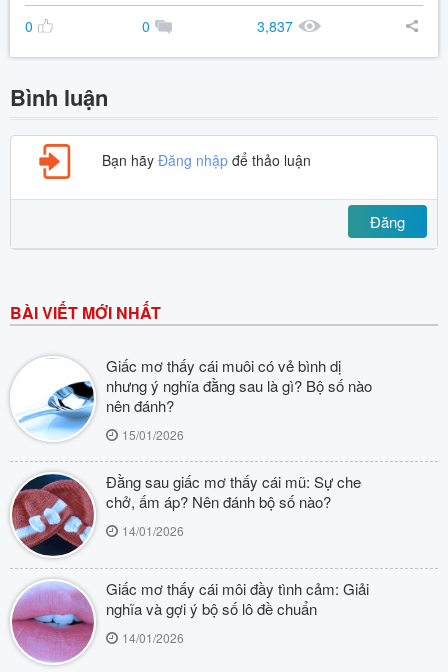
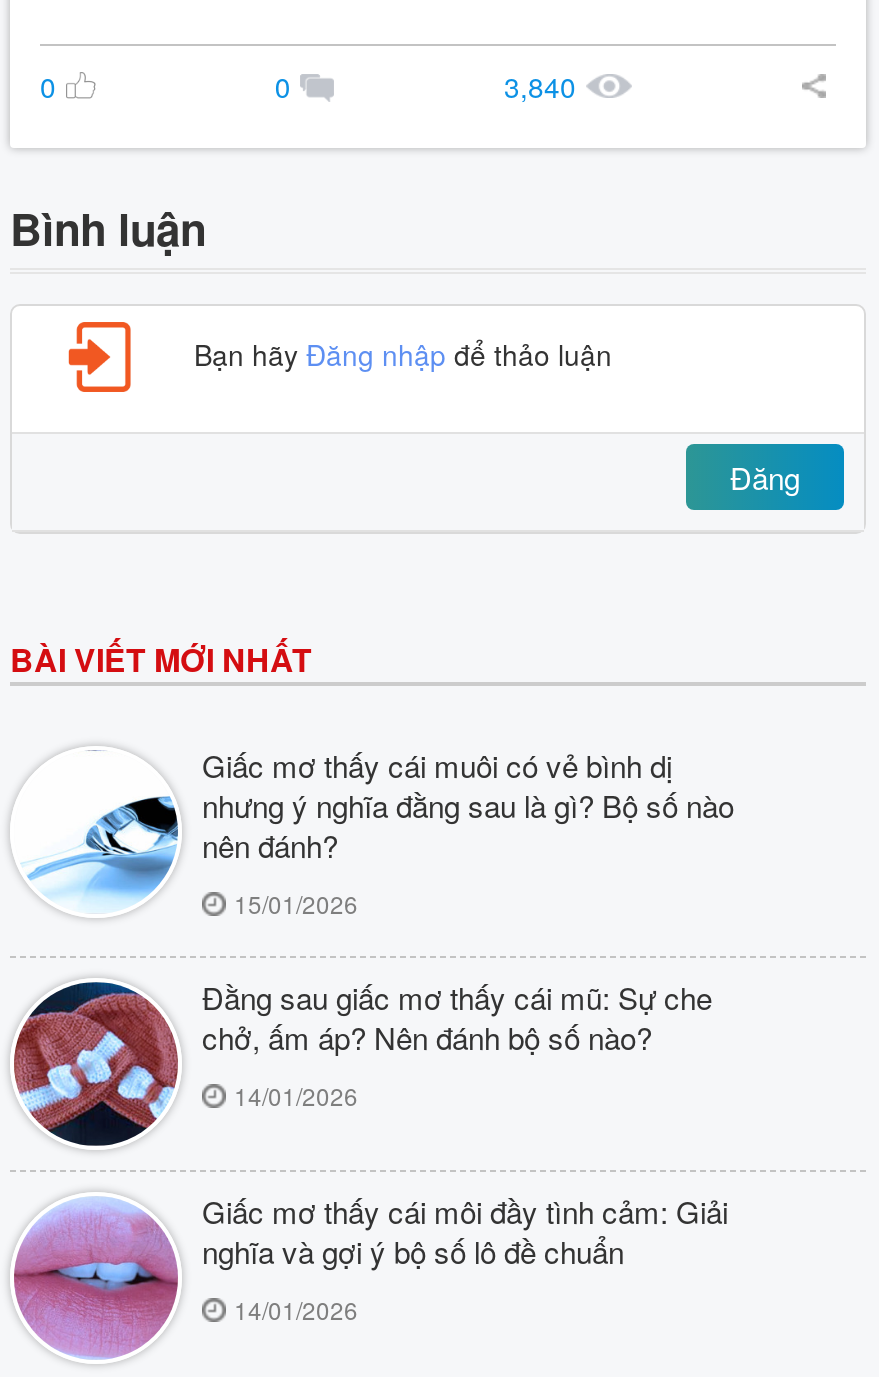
[257,16,293,36] 3,837 -> [504,66,576,106] 3,840

